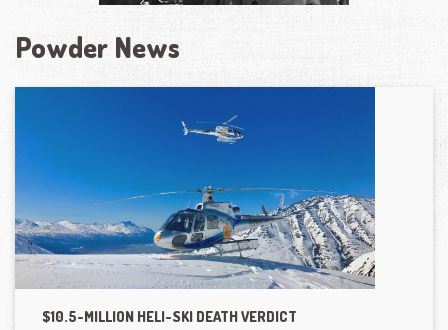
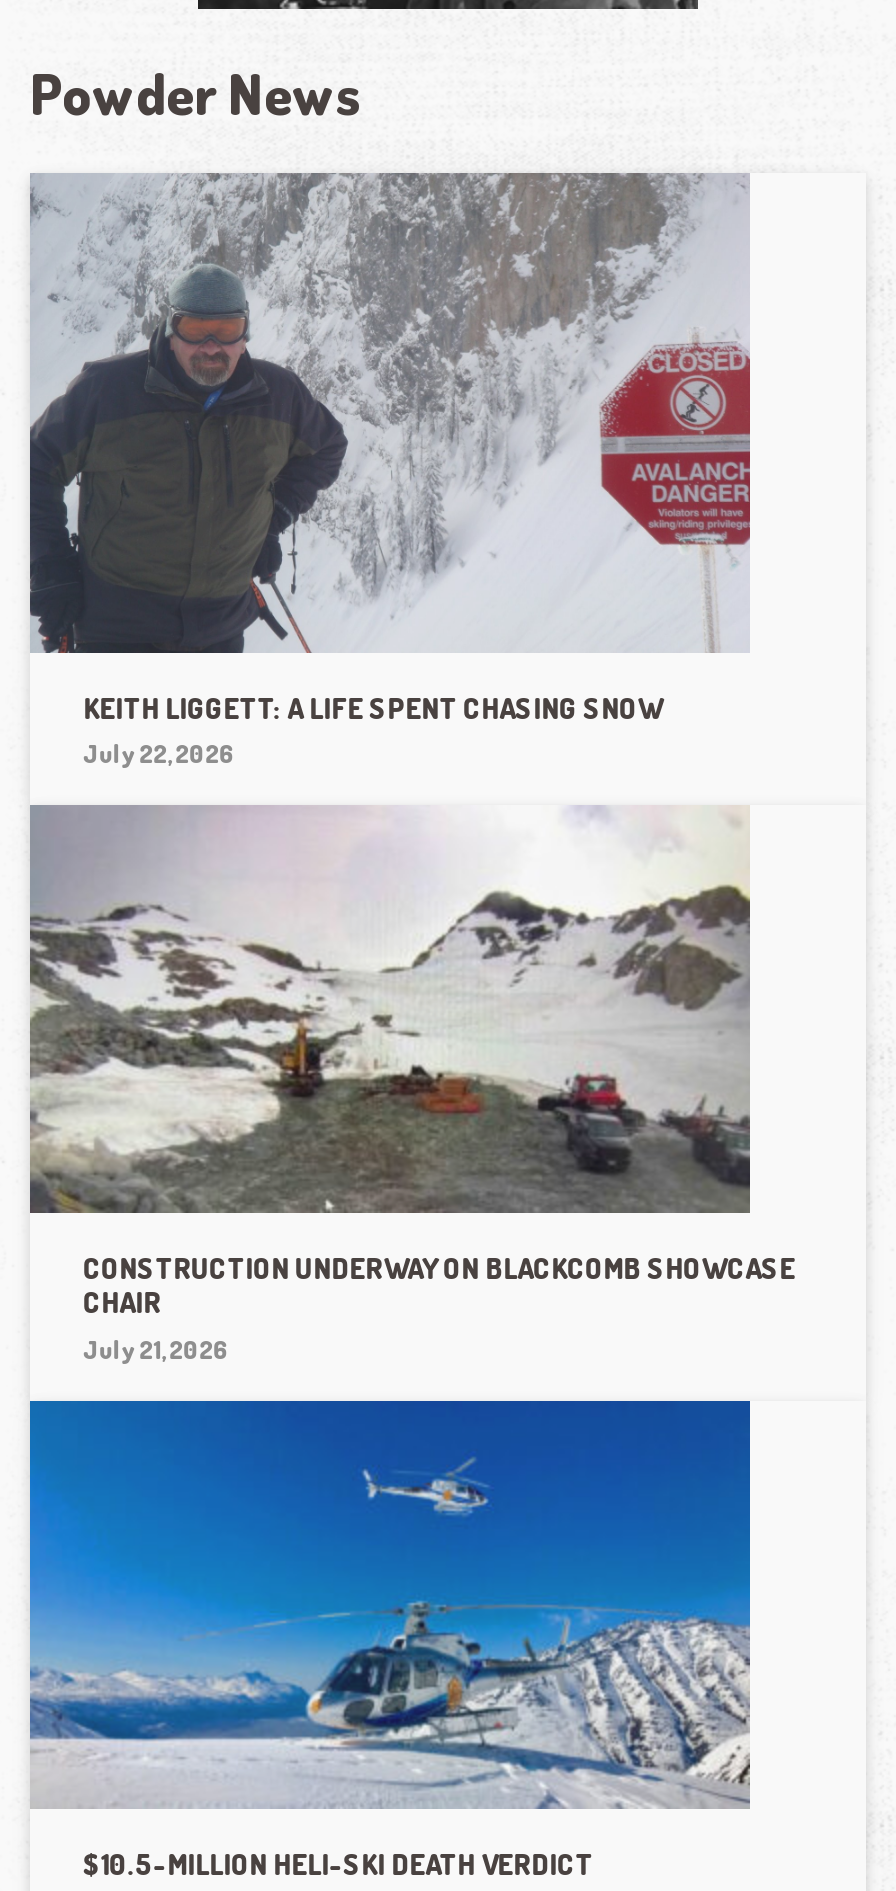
none -> [28,172,752,770] [image] | KEITH LIGGETT: A LIFE SPENT CHASING SNOW | July 22, 2026
none -> [28,804,795,1365] [image] | CONSTRUCTION UNDERWAY ON BLACKCOMB SHOWCASE | CHAIR | July 21, 2026

